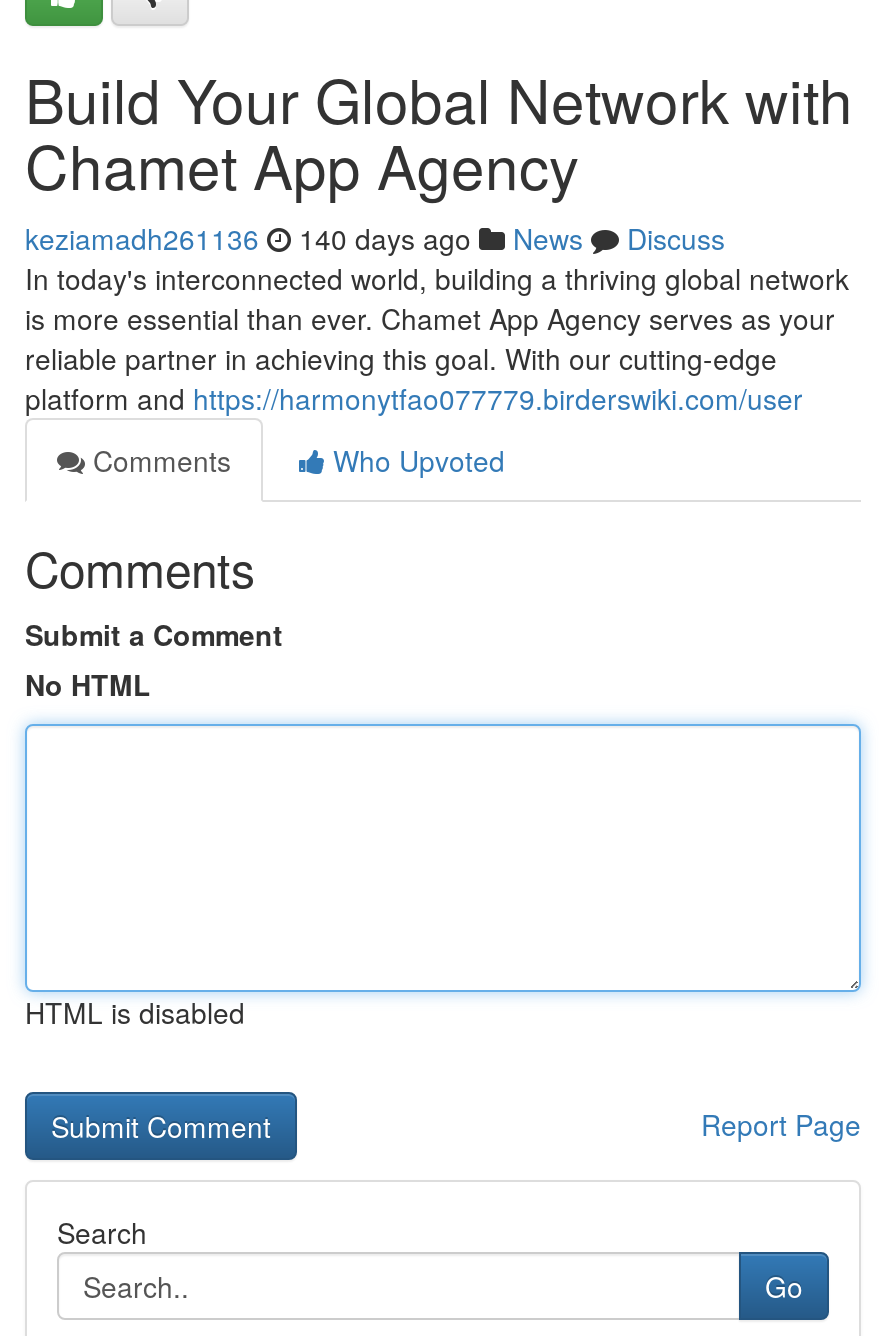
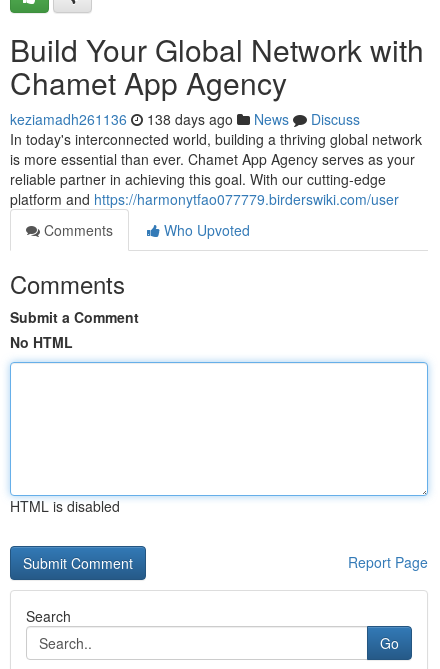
[25,218,725,258] keziamadh261136 140 days ago News Discuss -> [10,109,360,129] keziamadh261136 138 days ago News Discuss

